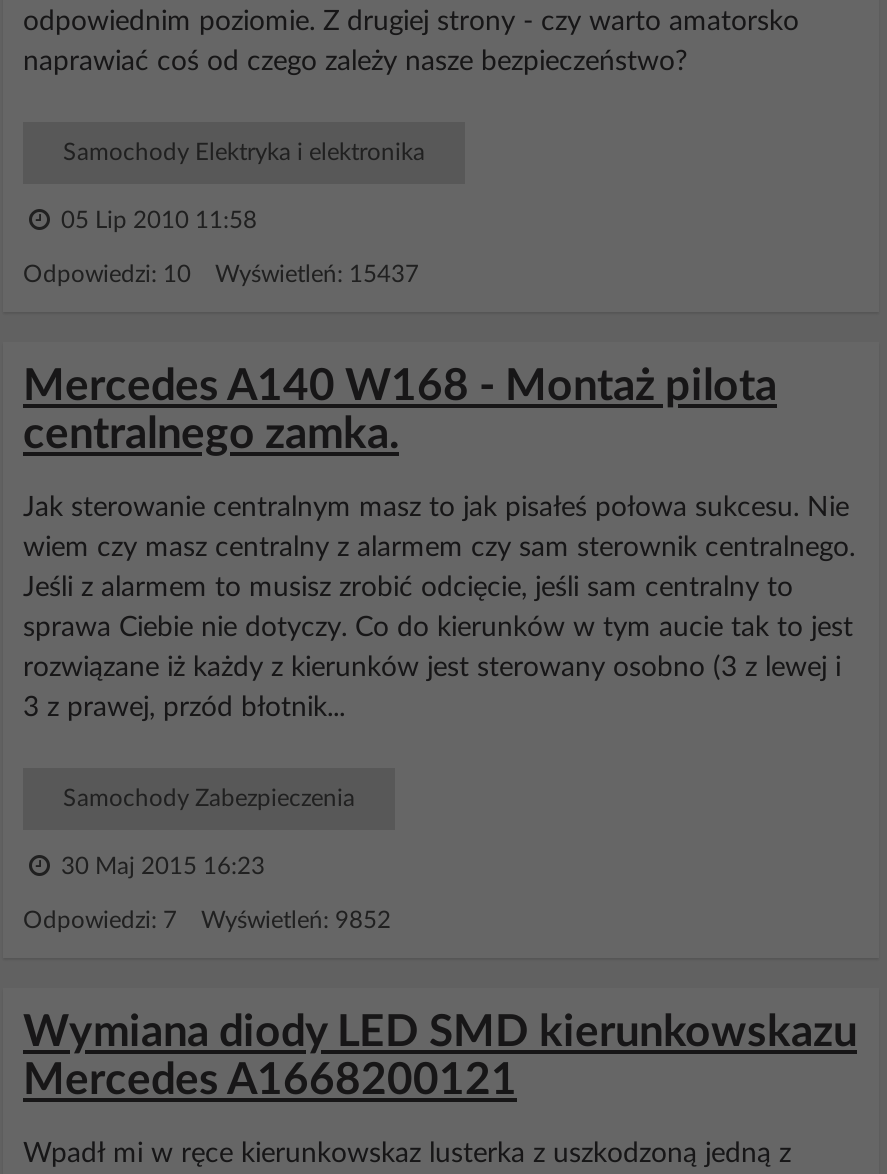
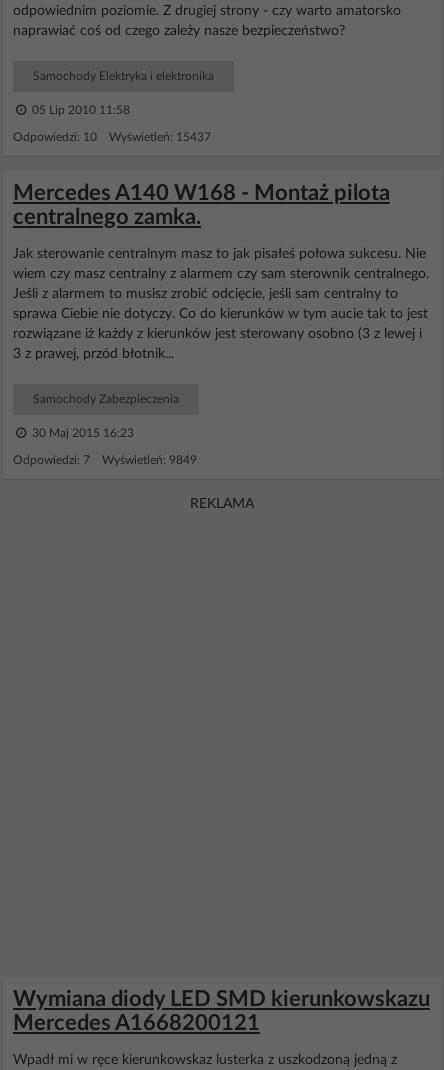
[23,908,391,932] Odpowiedzi: 7 Wyświetleń: 9852 -> [13,454,254,511] Odpowiedzi: 7 Wyświetleń: 9849 | REKLAMA

